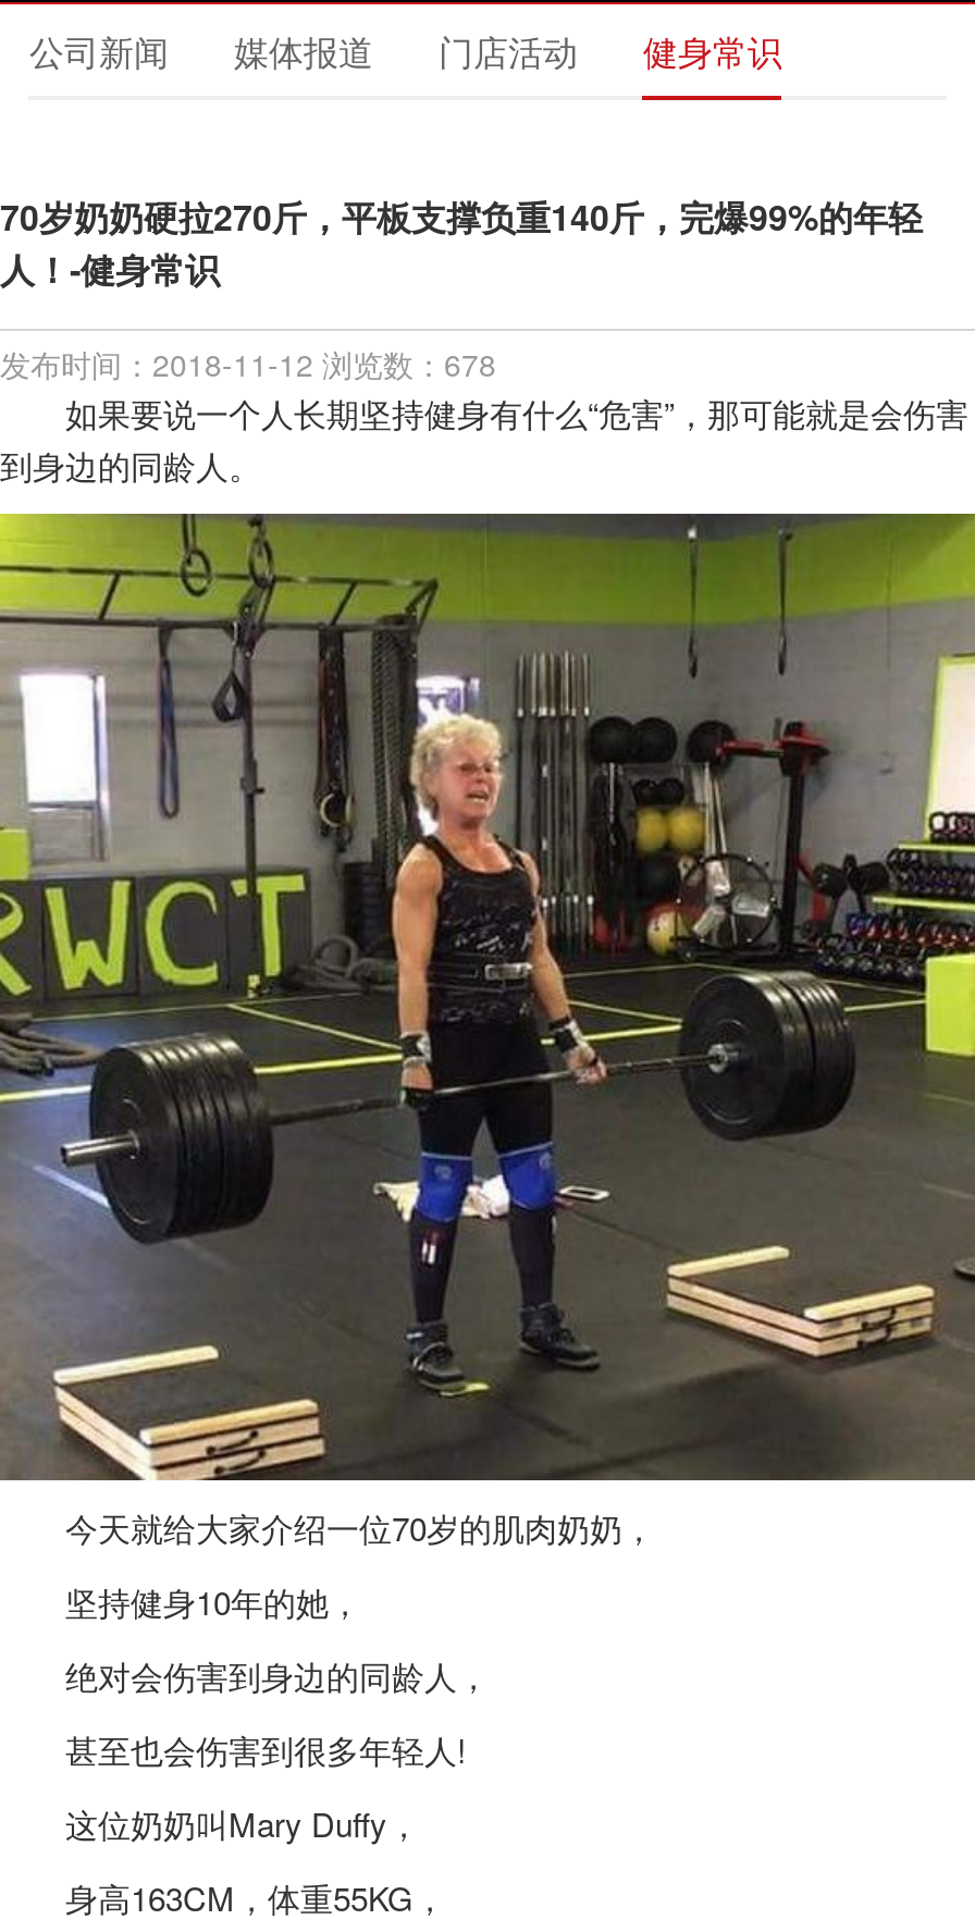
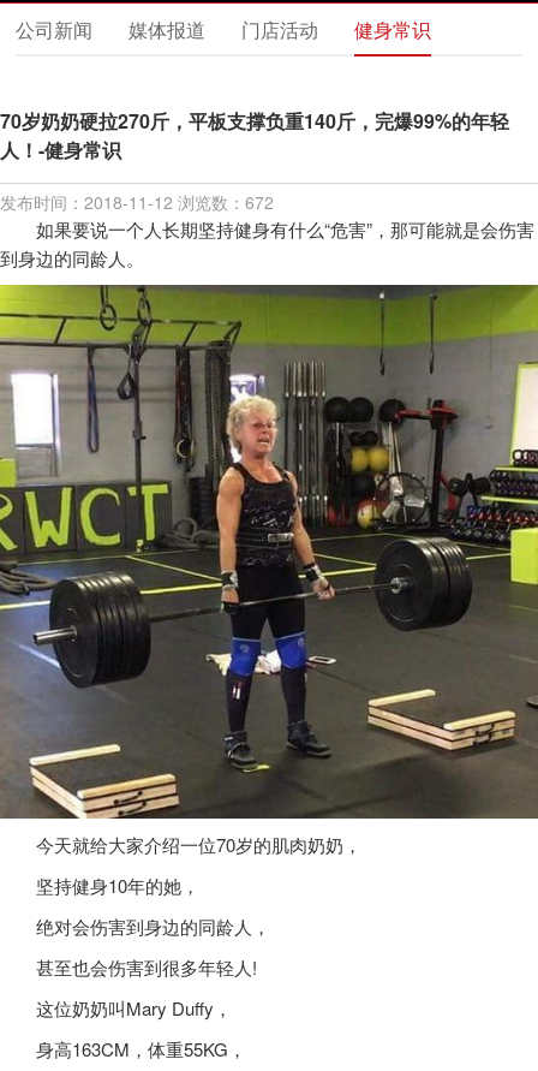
[0,342,496,385] 发布时间：2018-11-12浏览数：678 -> [0,190,274,214] 发布时间：2018-11-12浏览数：672

